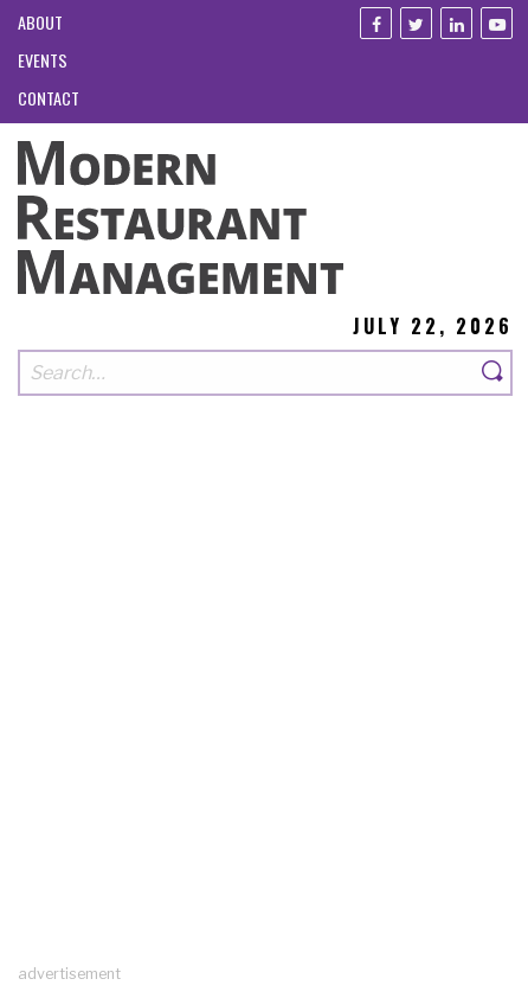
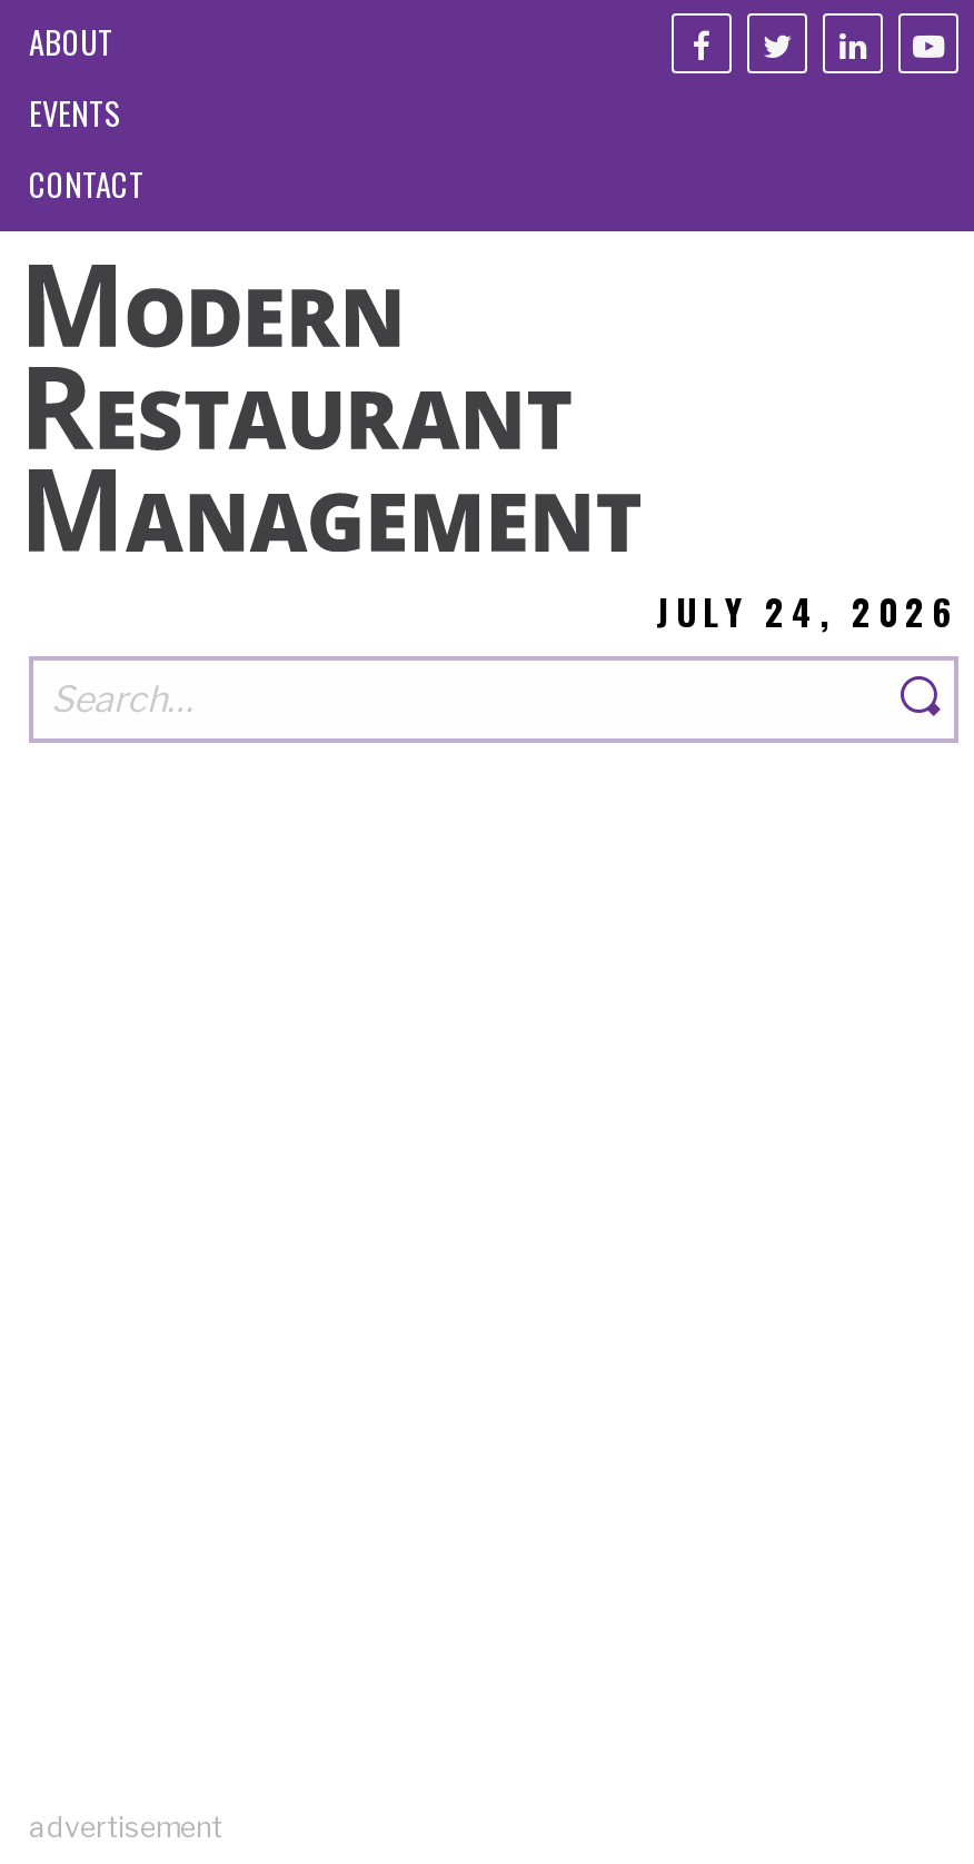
[353,311,513,340] JULY 22, 2026 -> [656,585,958,638] JULY 24, 2026

